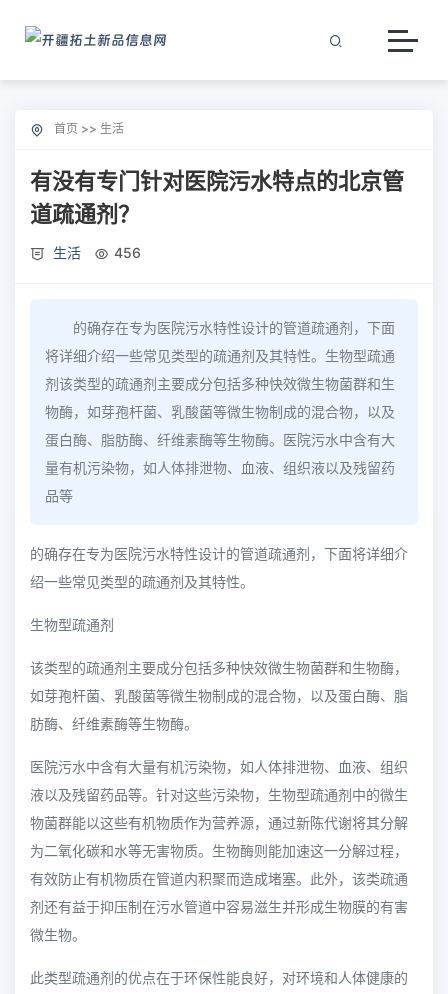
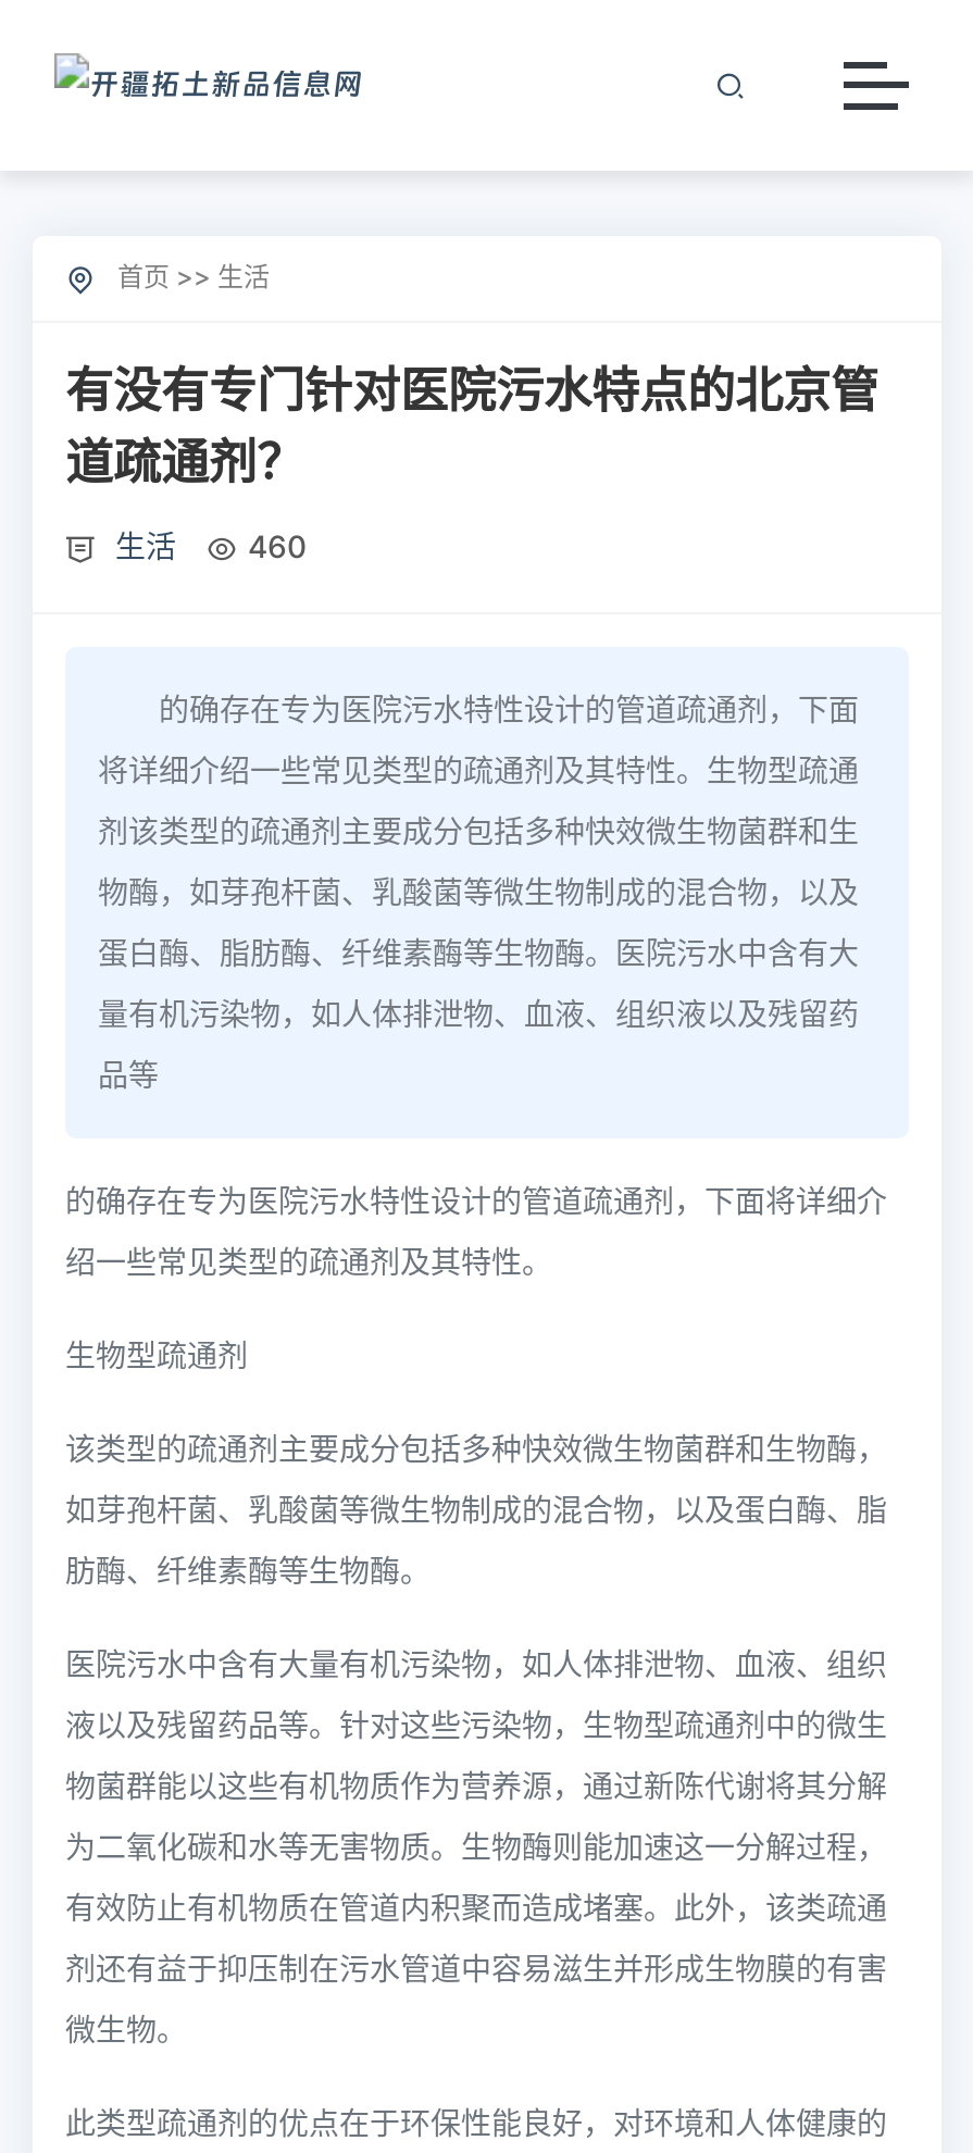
[53,244,141,261] 生活 456 -> [115,528,307,565] 生活 460

